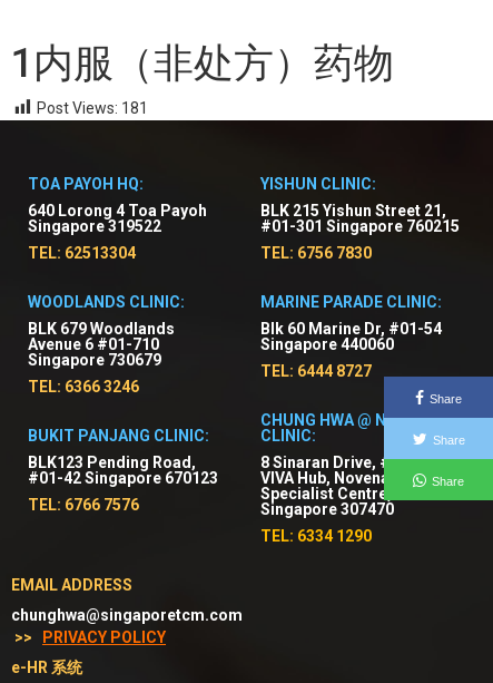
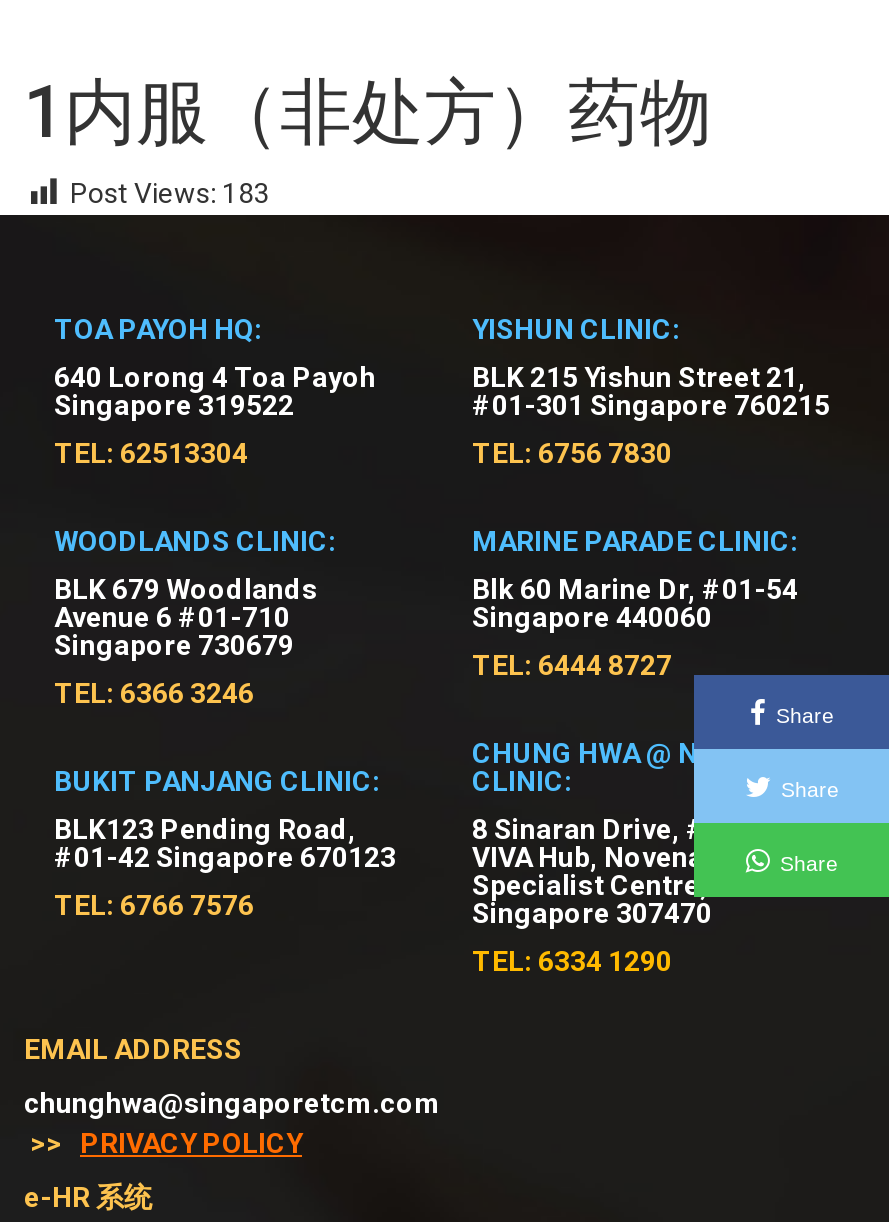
[37,99,148,117] Post Views: 181 -> [70,177,270,209] Post Views: 183

